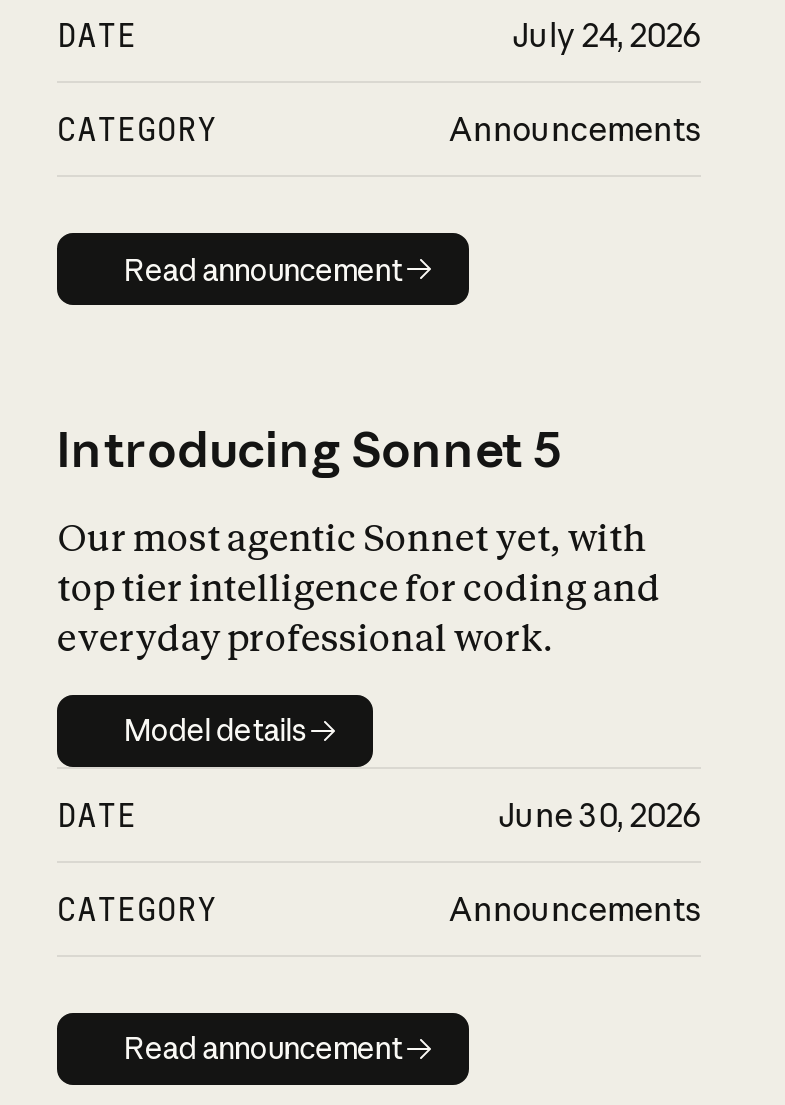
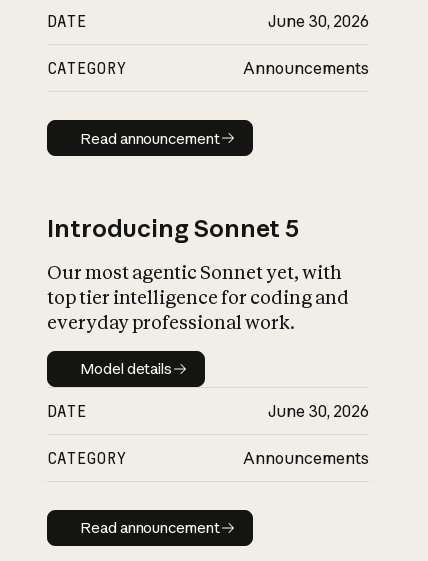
[513,15,701,55] July 24, 2026 -> [268,11,369,31] June 30, 2026

